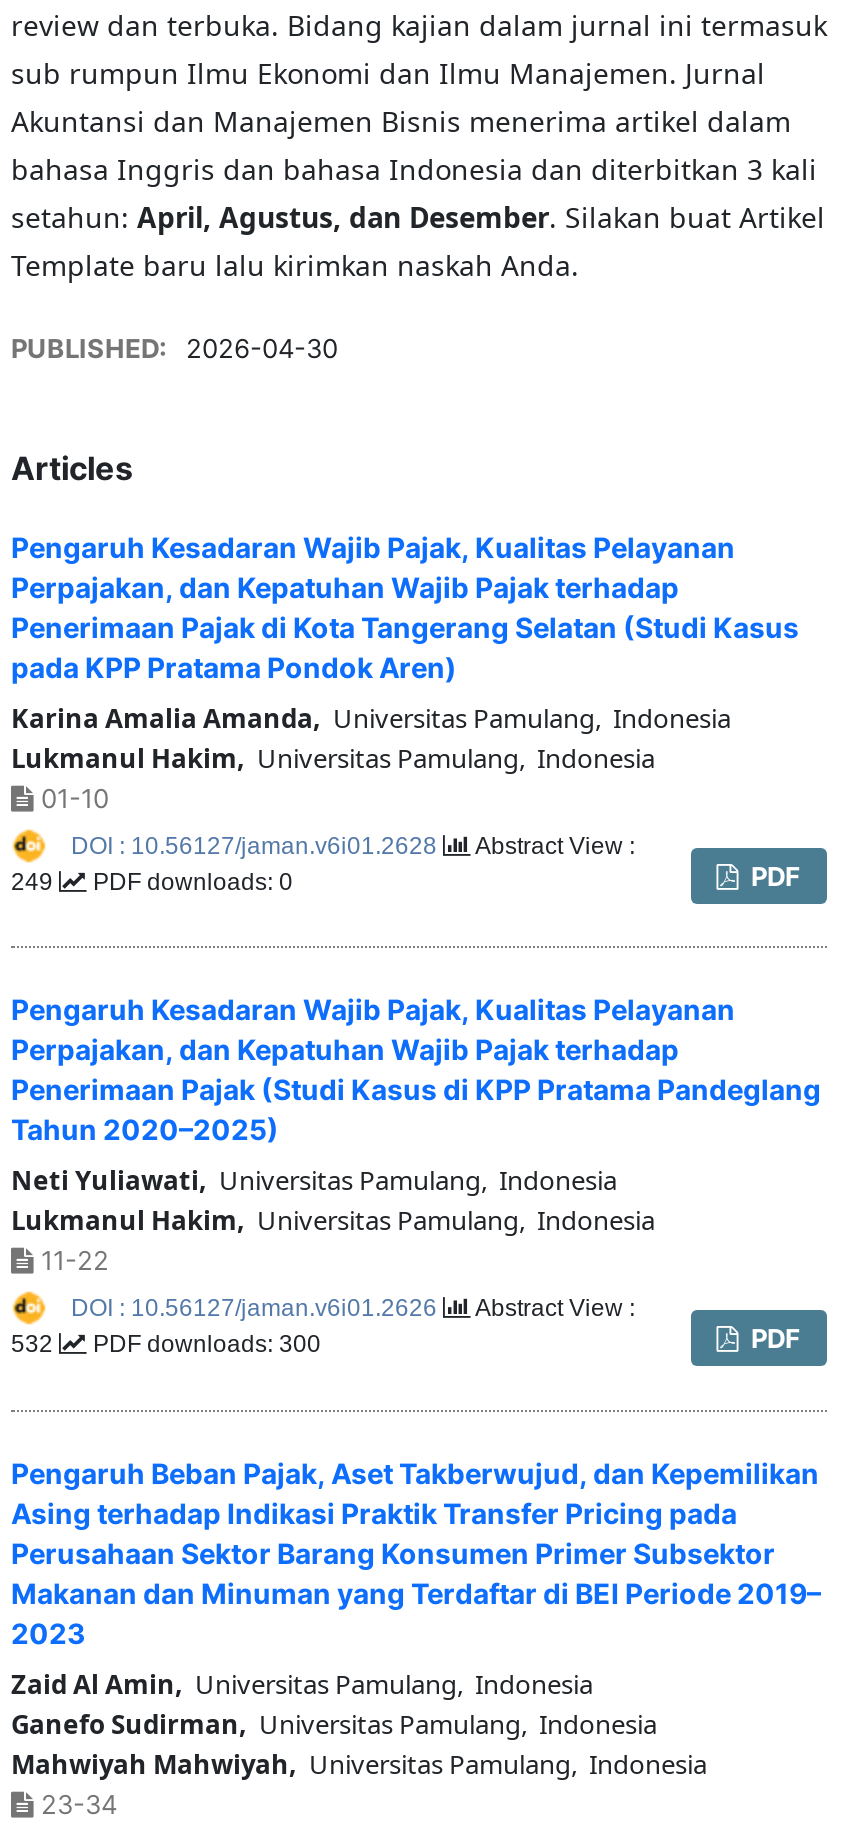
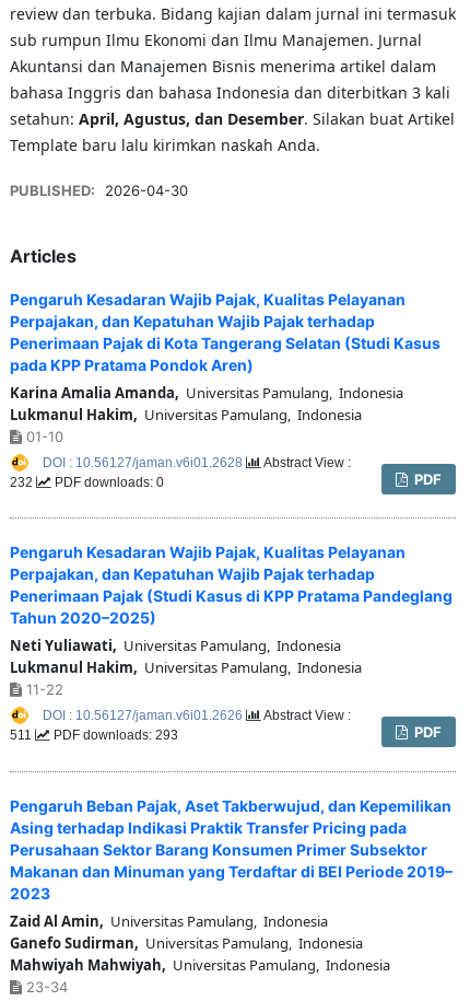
[11,868,293,896] 249 PDF downloads: 0 -> [10,475,164,490] 232 PDF downloads: 0
[11,1331,59,1359] 532 -> [10,728,35,743] 511
[87,1331,321,1359] PDF downloads: 300 -> [50,728,178,743] PDF downloads: 293

